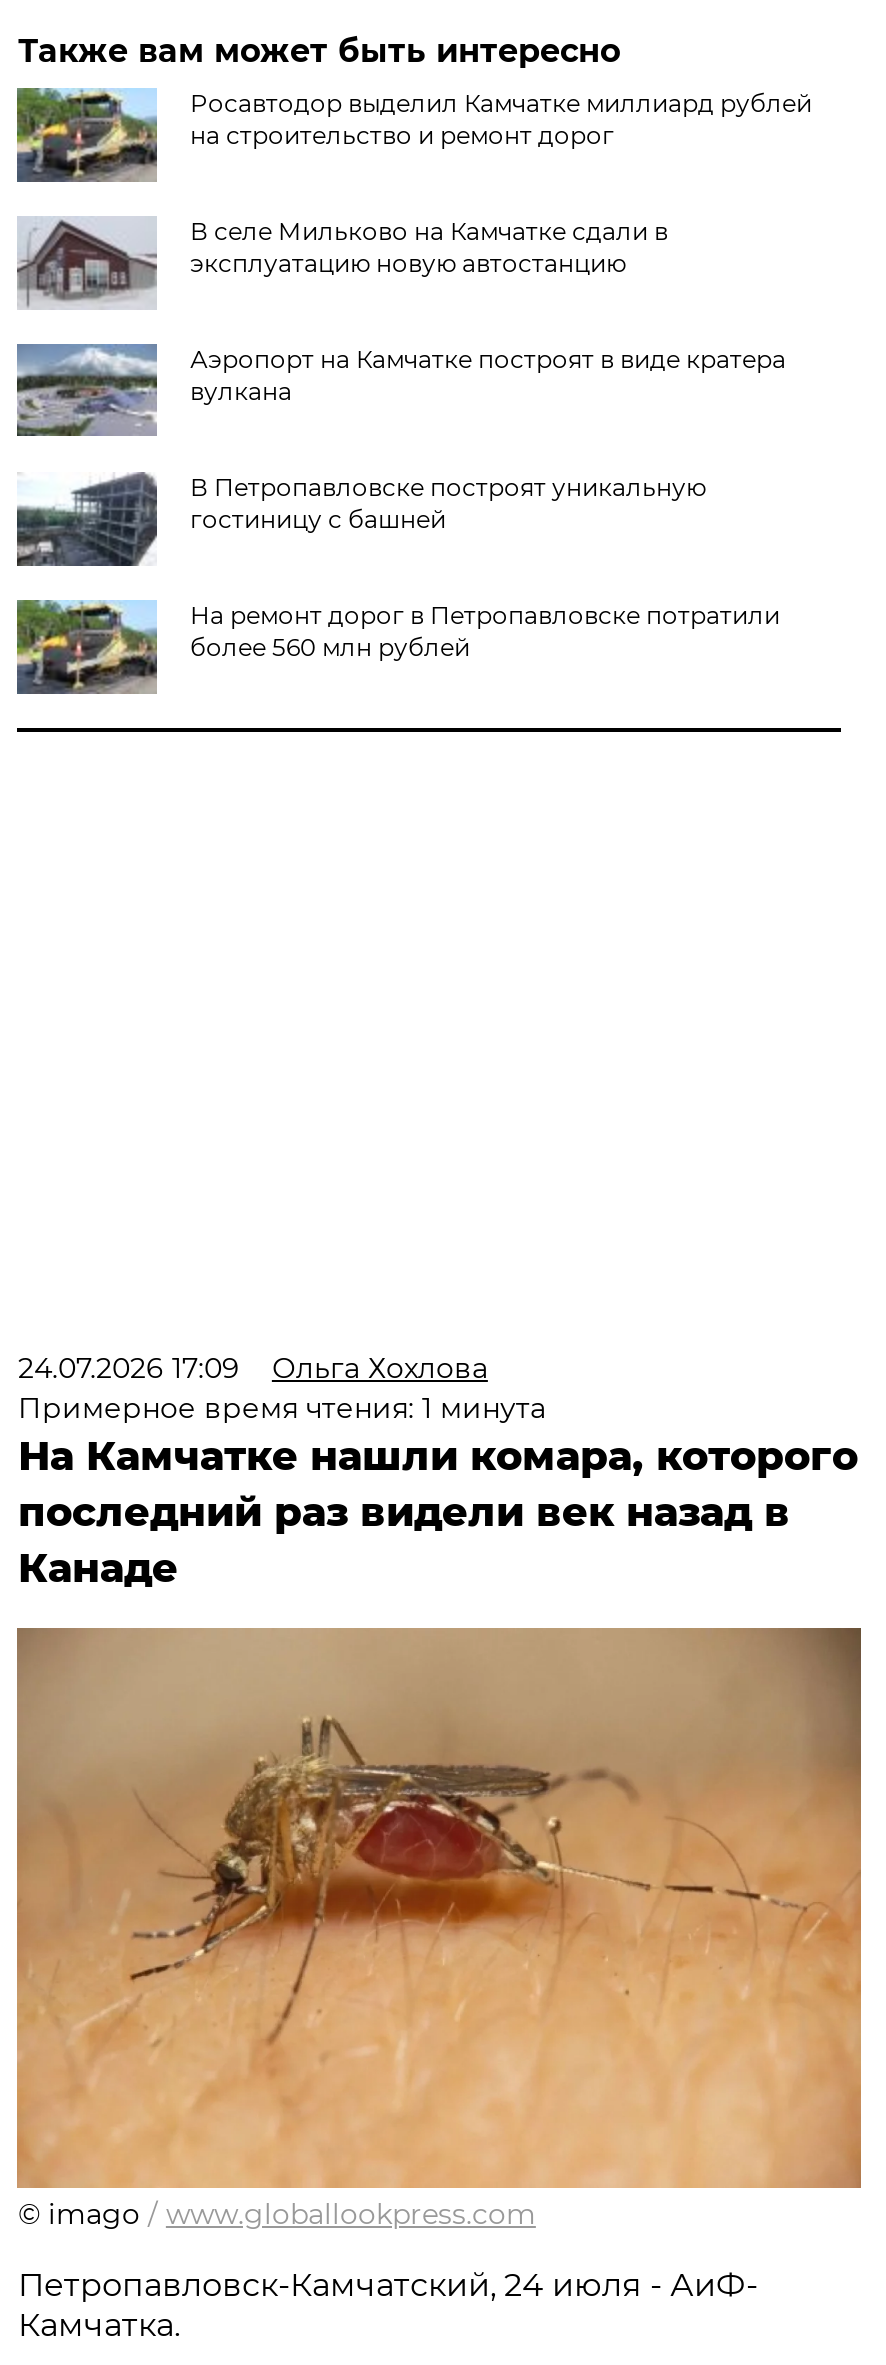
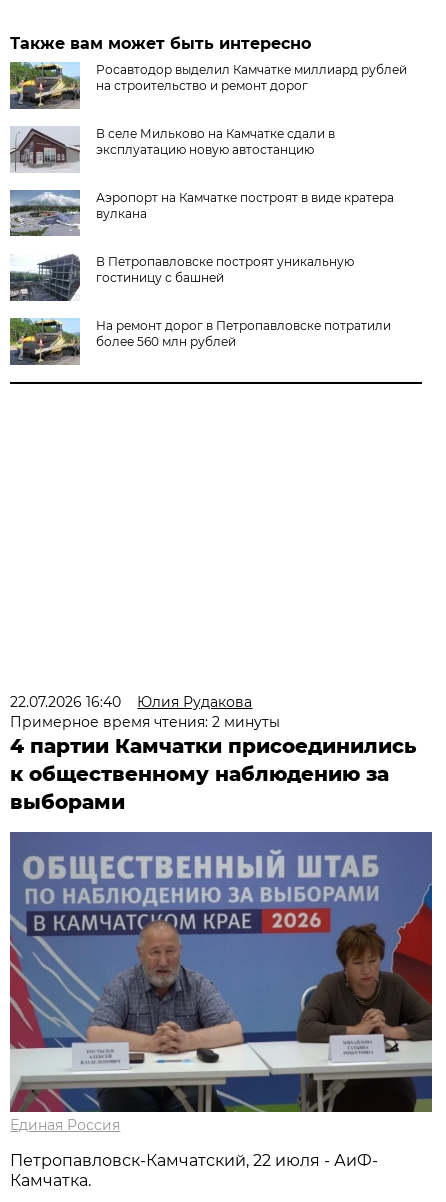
[18,1350,858,1592] 24.07.2026 17:09 | Ольга Хохлова | Примерное время чтения: 1 минута | На Камчатке нашли комара, которого | последний раз видели век назад в | Канаде -> [10,693,416,814] 22.07.2026 16:40 | Юлия Рудакова | Примерное время чтения: 2 минуты | 4 партии Камчатки присоединились | к общественному наблюдению за | выборами
[15,1626,863,2232] [image] | © imago / www.globallookpress.com -> [9,831,433,1134] [image] | Единая Россия
[18,2266,758,2304] Петропавловск-Камчатский, 24 июля - АиФ- -> [10,1151,378,1170] Петропавловск-Камчатский, 22 июля - АиФ-

